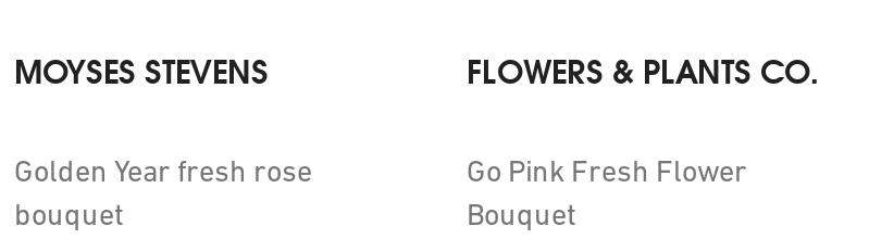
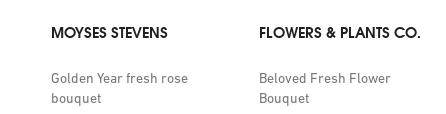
[467,152,747,187] Go Pink Fresh Flower -> [259,70,391,86] Beloved Fresh Flower

